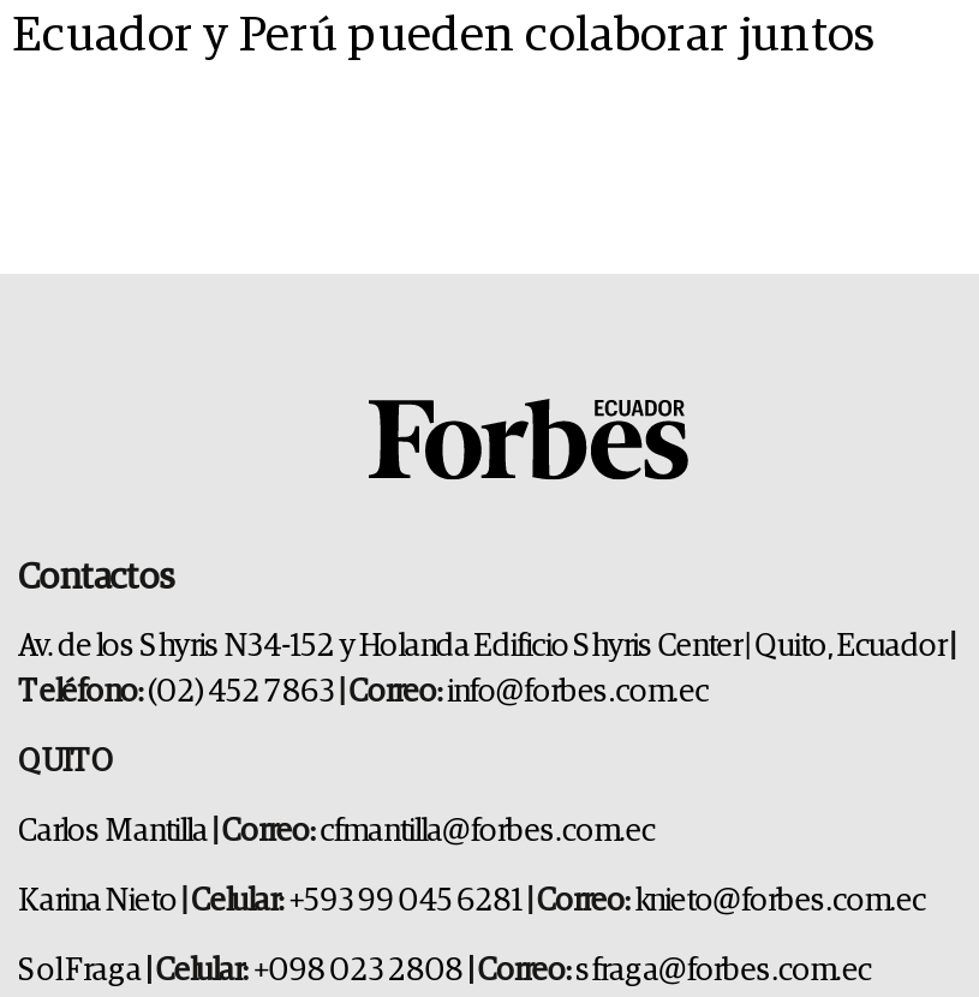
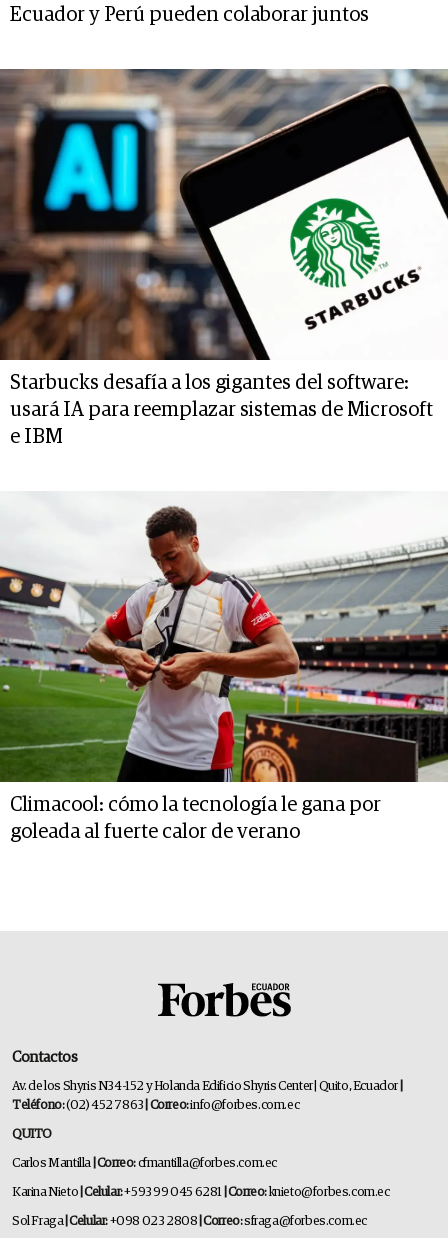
none -> [3,68,445,447] [image] | Starbucks desafía a los gigantes del software: | usará IA para reemplazar sistemas de Microsoft | e IBM
none -> [3,506,445,842] [image] | Climacool: cómo la tecnología le gana por | goleada al fuerte calor de verano

